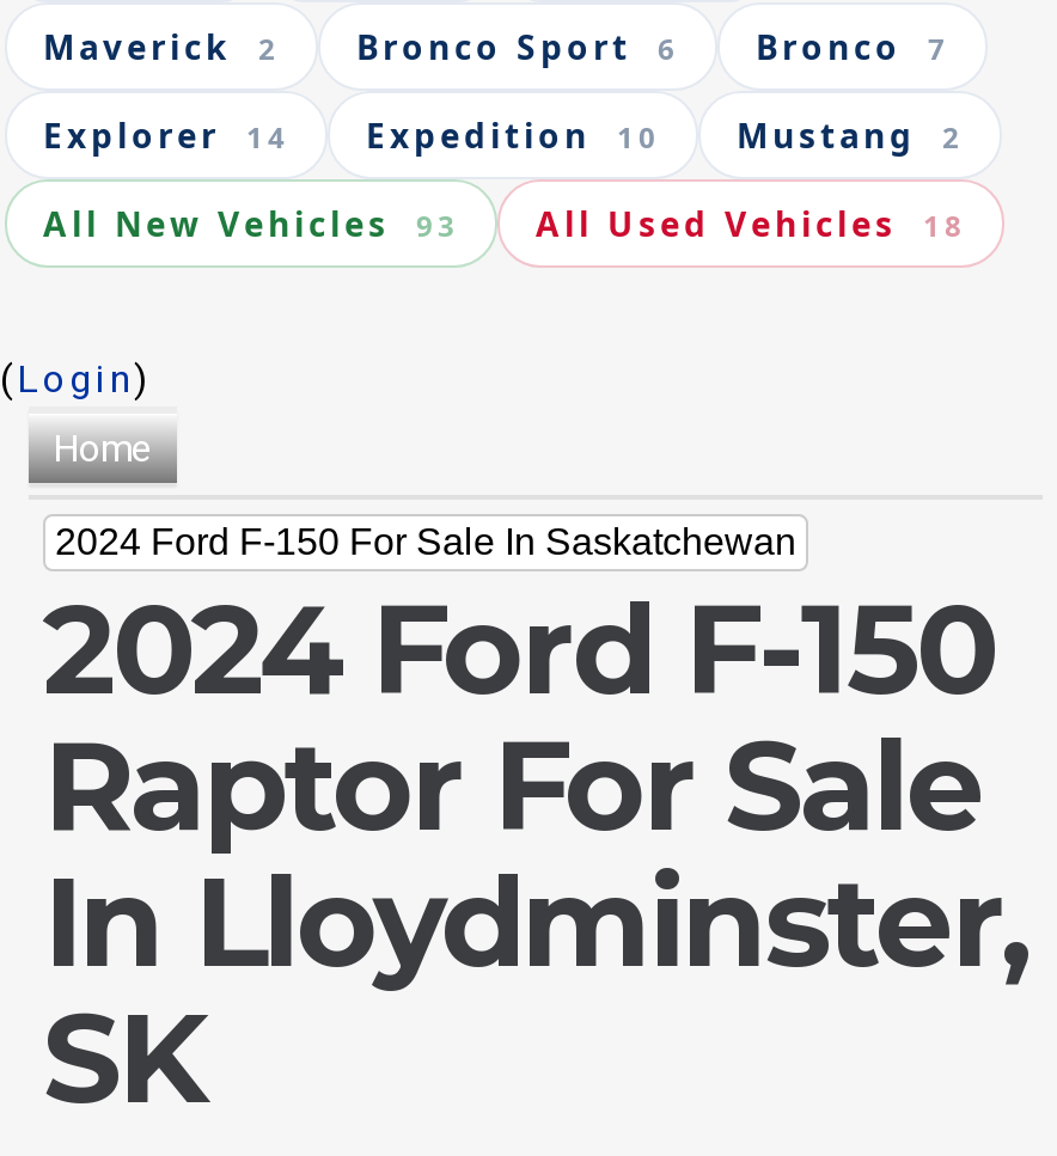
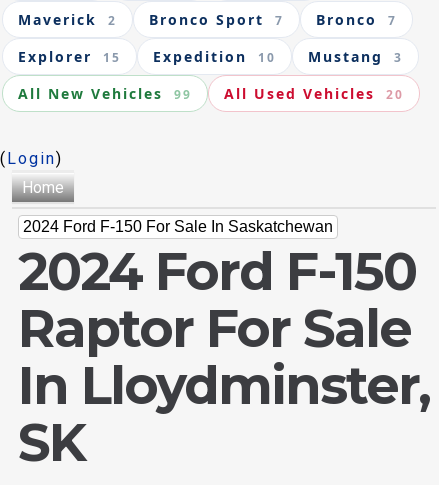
[43,24,949,69] Maverick 2 Bronco Sport 6 Bronco 7 -> [18,10,397,29] Maverick 2 Bronco Sport 7 Bronco 7
[246,117,289,158] 14 -> [103,49,121,66] 15
[942,117,964,158] 2 -> [394,49,403,66] 3
[416,206,459,246] 93 -> [174,86,192,103] 99
[923,206,966,246] 18 -> [386,86,404,103] 20

